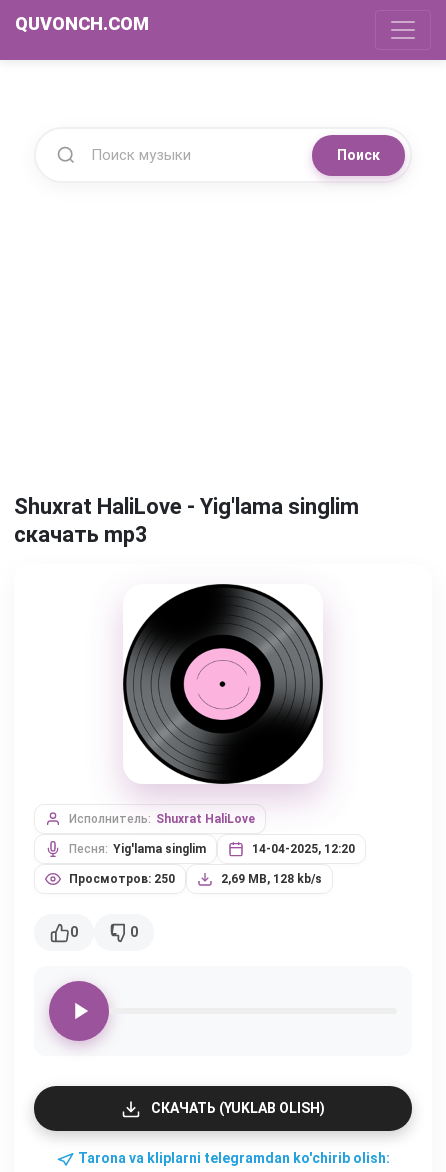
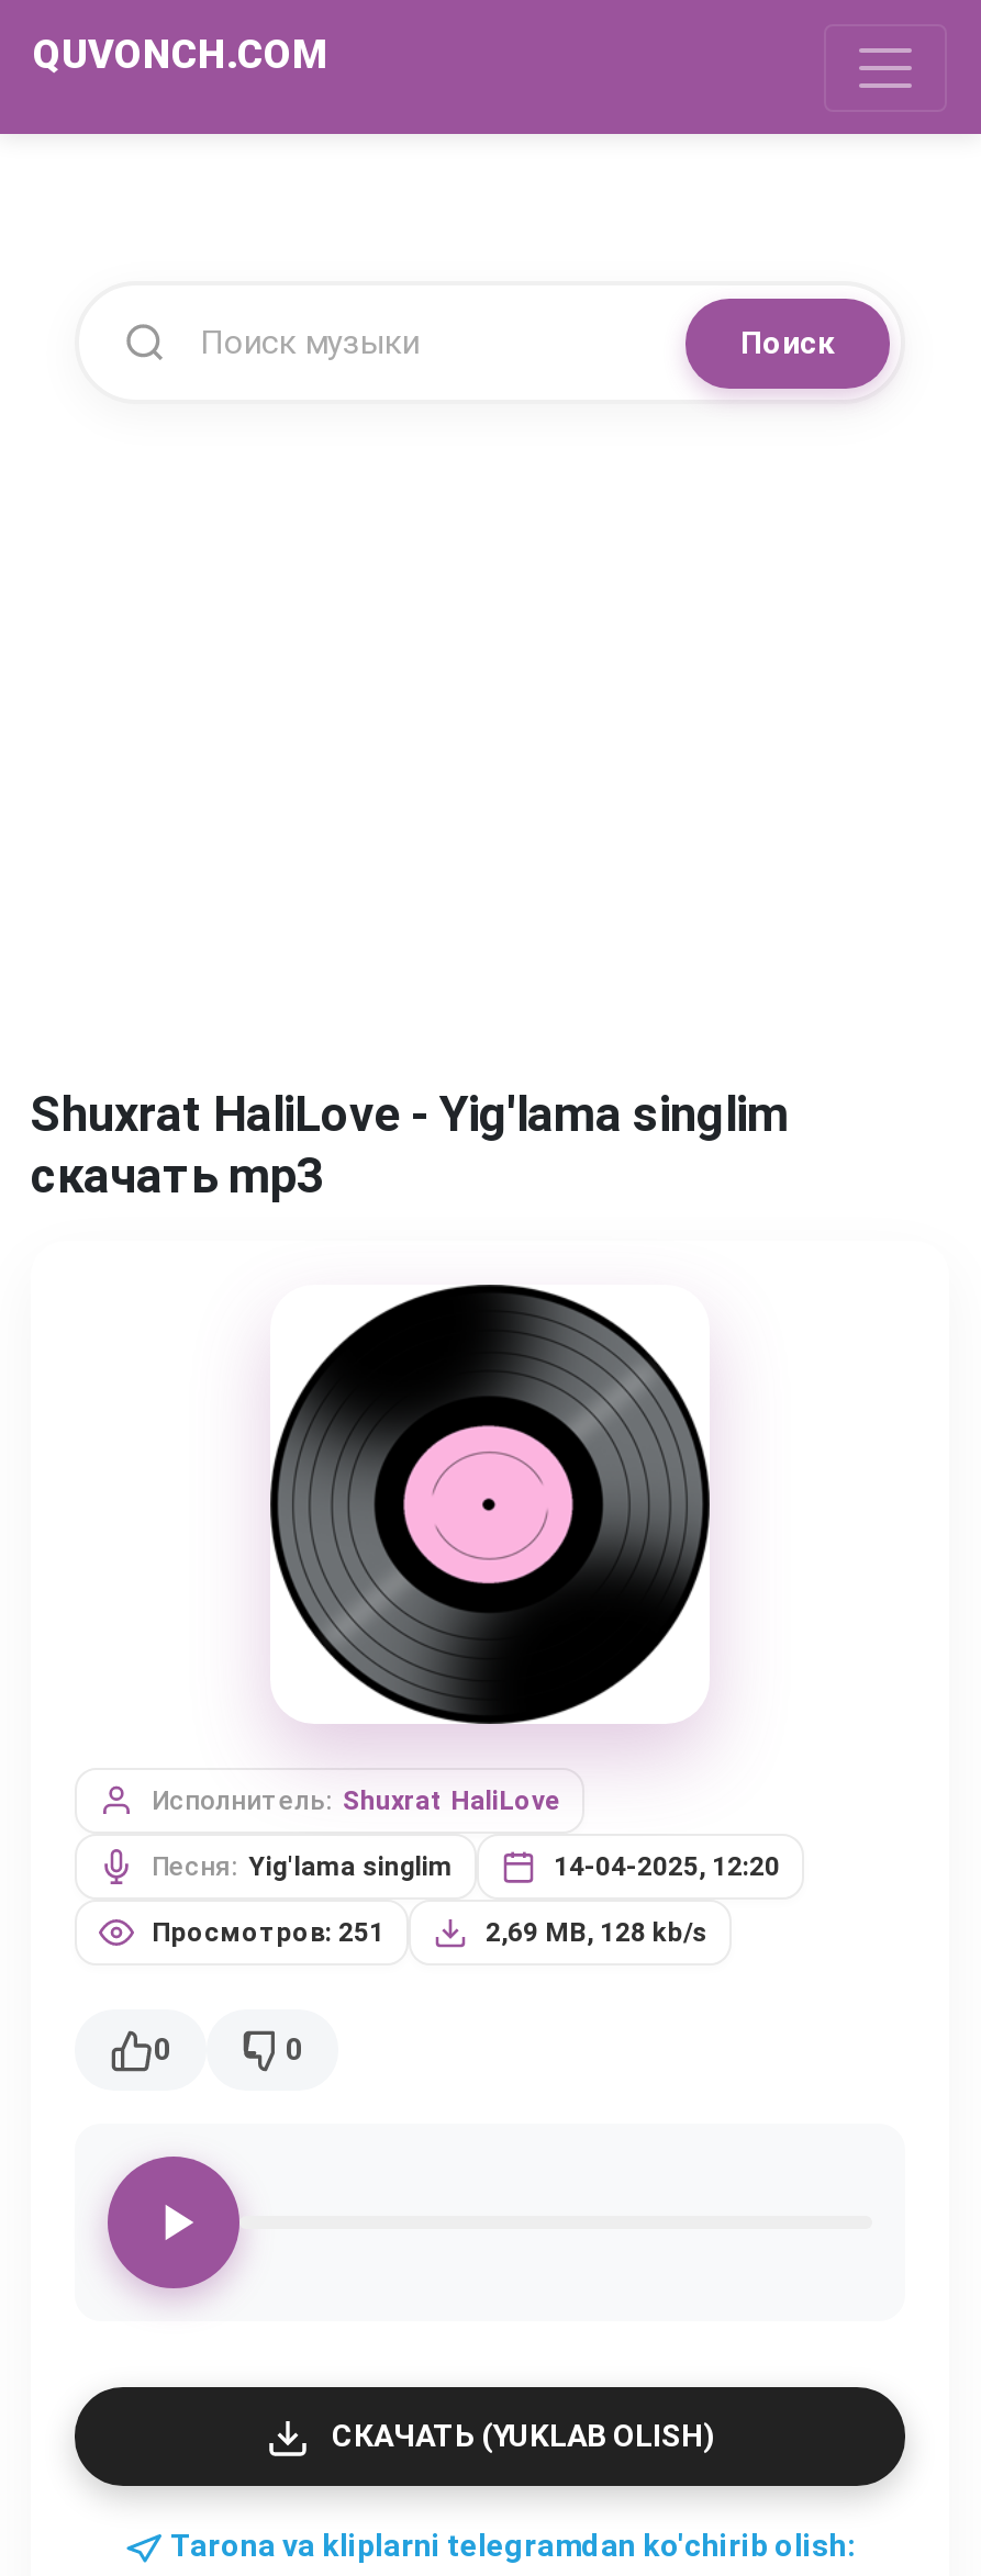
[69,872,175,886] Просмотров: 250 -> [152,1917,384,1948] Просмотров: 251

